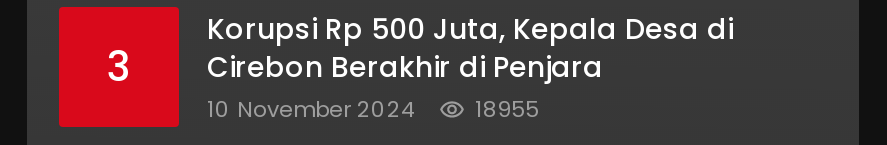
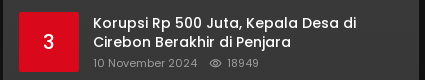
[207,92,539,124] 10 November 2024 18955 -> [93,55,259,71] 10 November 2024 18949

